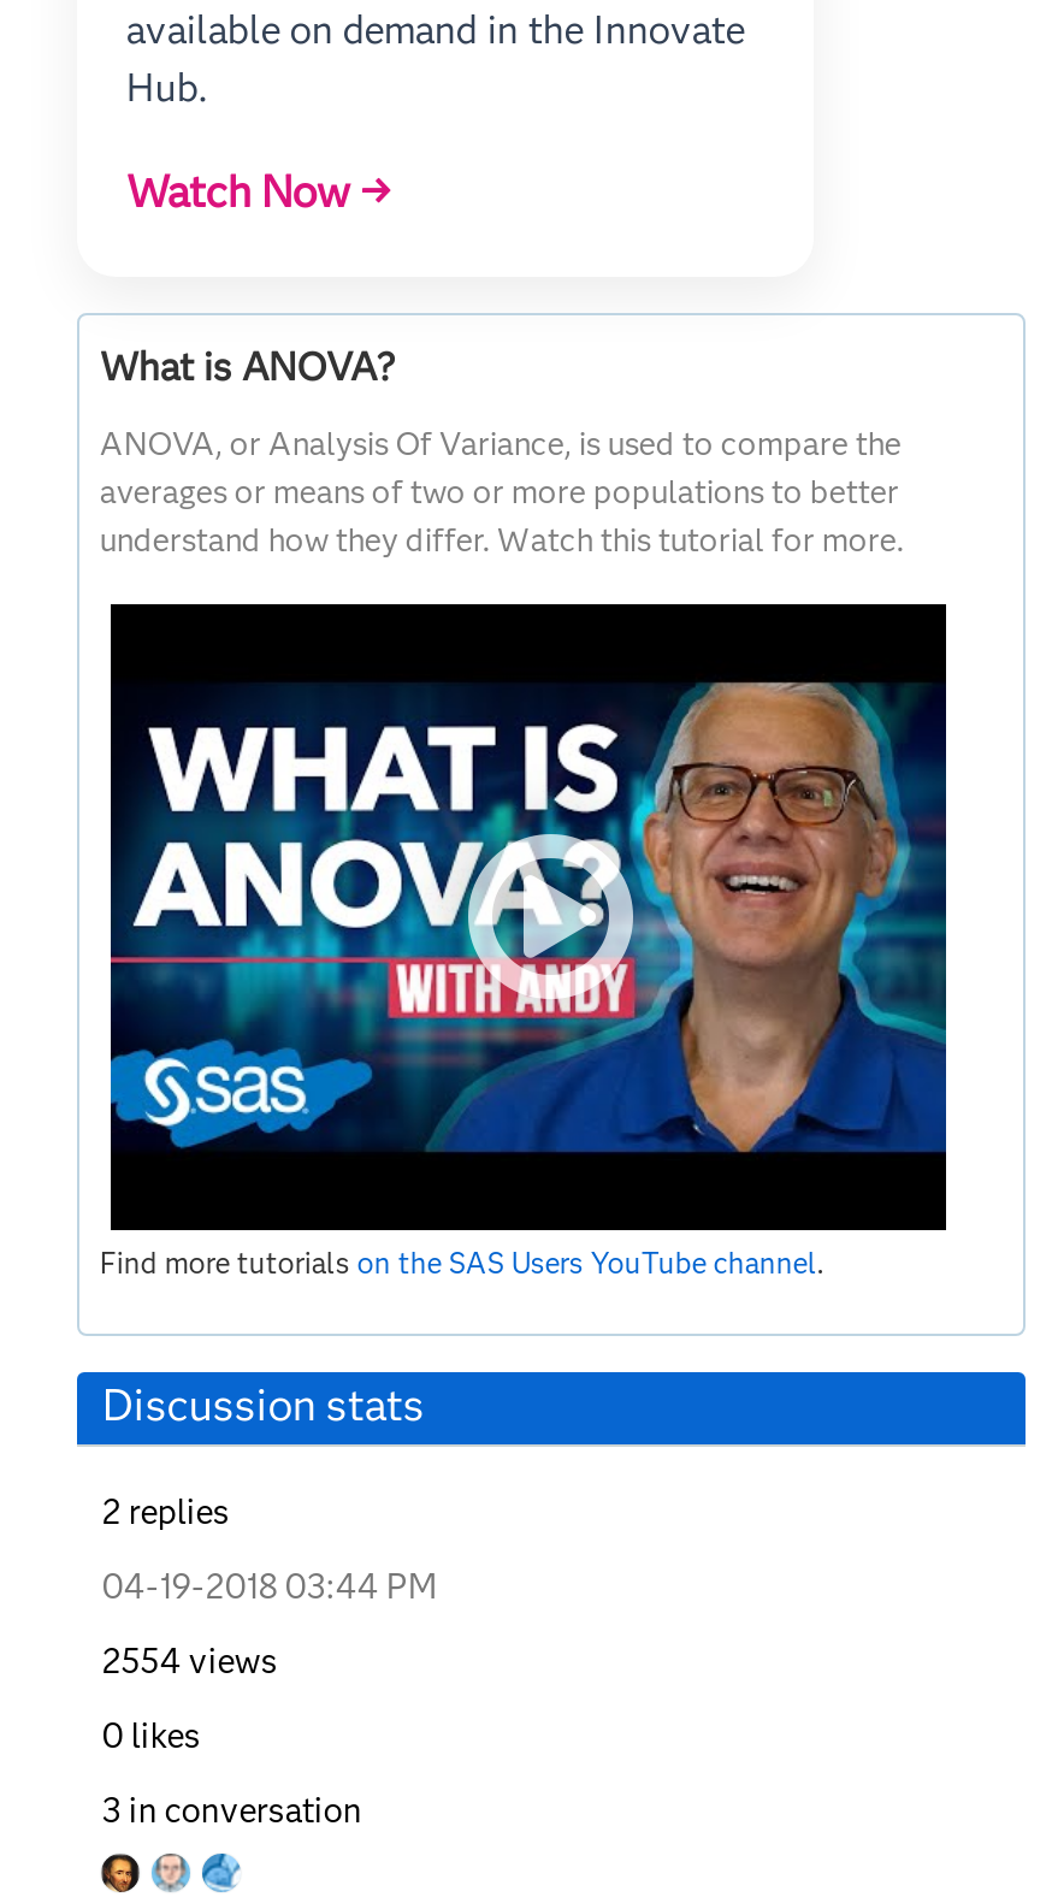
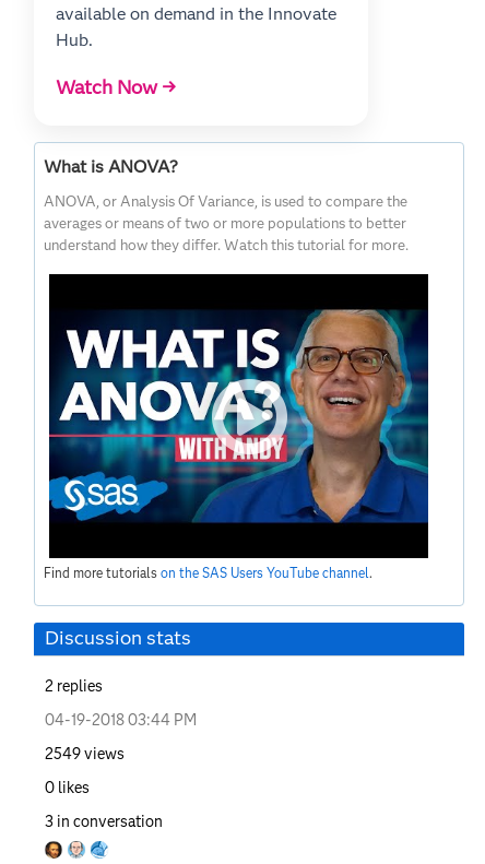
[102,1640,278,1683] 2554 views -> [45,744,125,764] 2549 views

